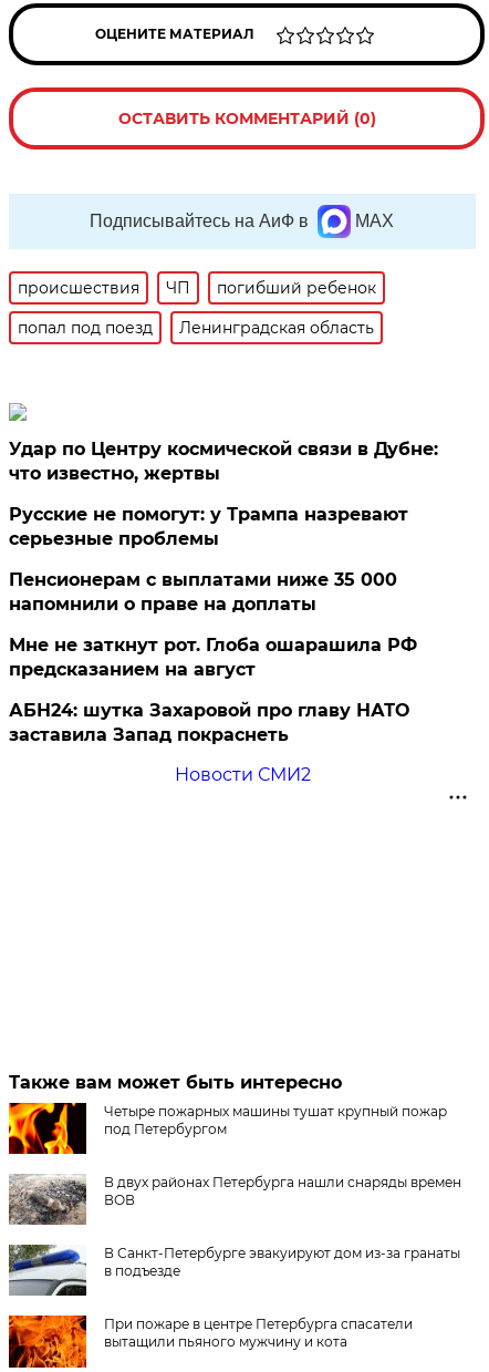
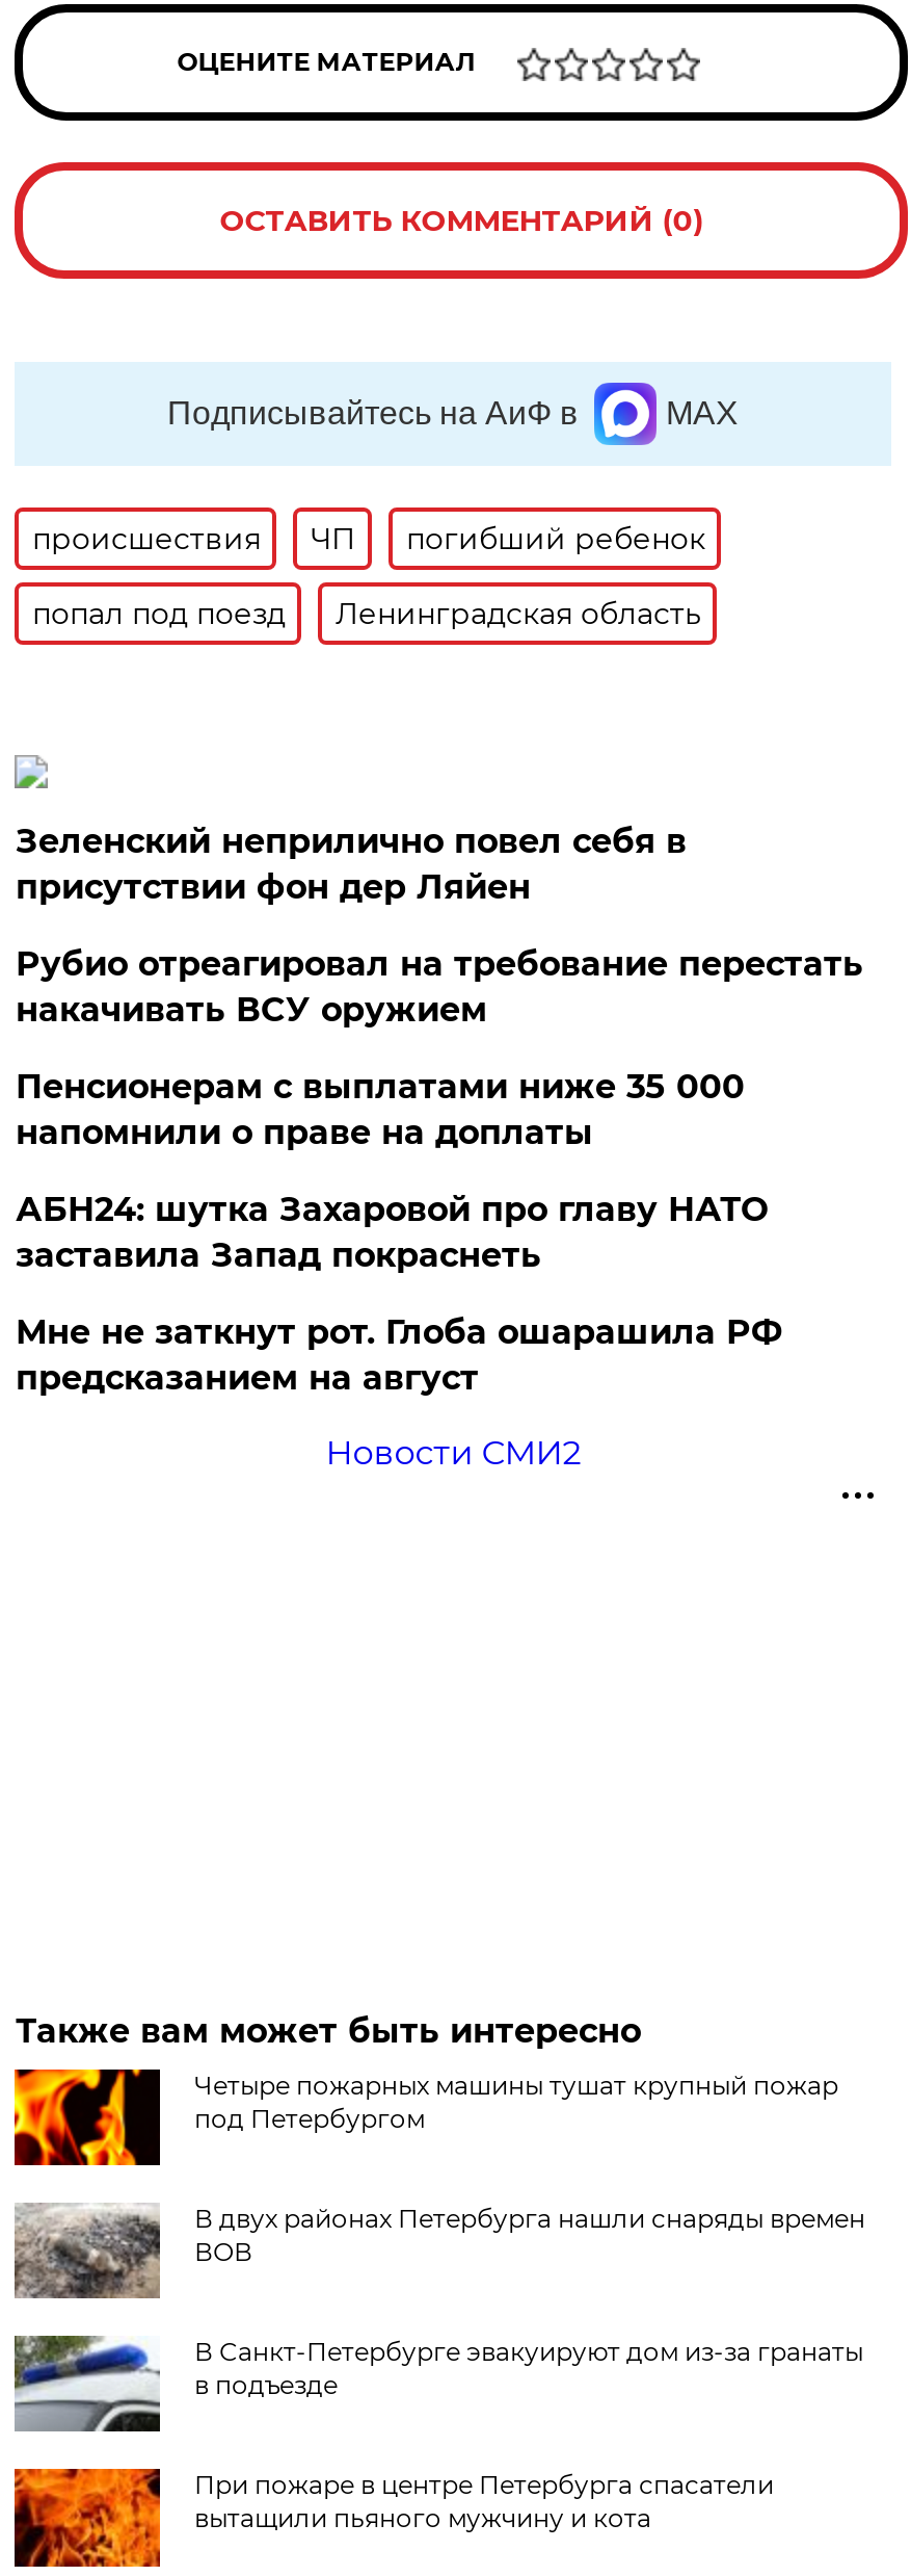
[9,438,439,484] Удар по Центру космической связи в Дубне: | что известно, жертвы -> [15,821,686,907] Зеленский неприлично повел cебя в | присутствии фон дер Ляйен
[9,504,409,549] Русские не помогут: у Трампа назревают | серьезные проблемы -> [15,944,863,1029] Рубио отреагировал на требование перестать | накачивать ВСУ оружием
moved [9,634,418,680] -> [15,1312,782,1398]: Мне не заткнут рот. Глоба ошарашила РФ | предсказанием на август
moved [9,700,410,745] -> [15,1190,767,1275]: АБН24: шутка Захаровой про главу НАТО | заставила Запад покраснеть

